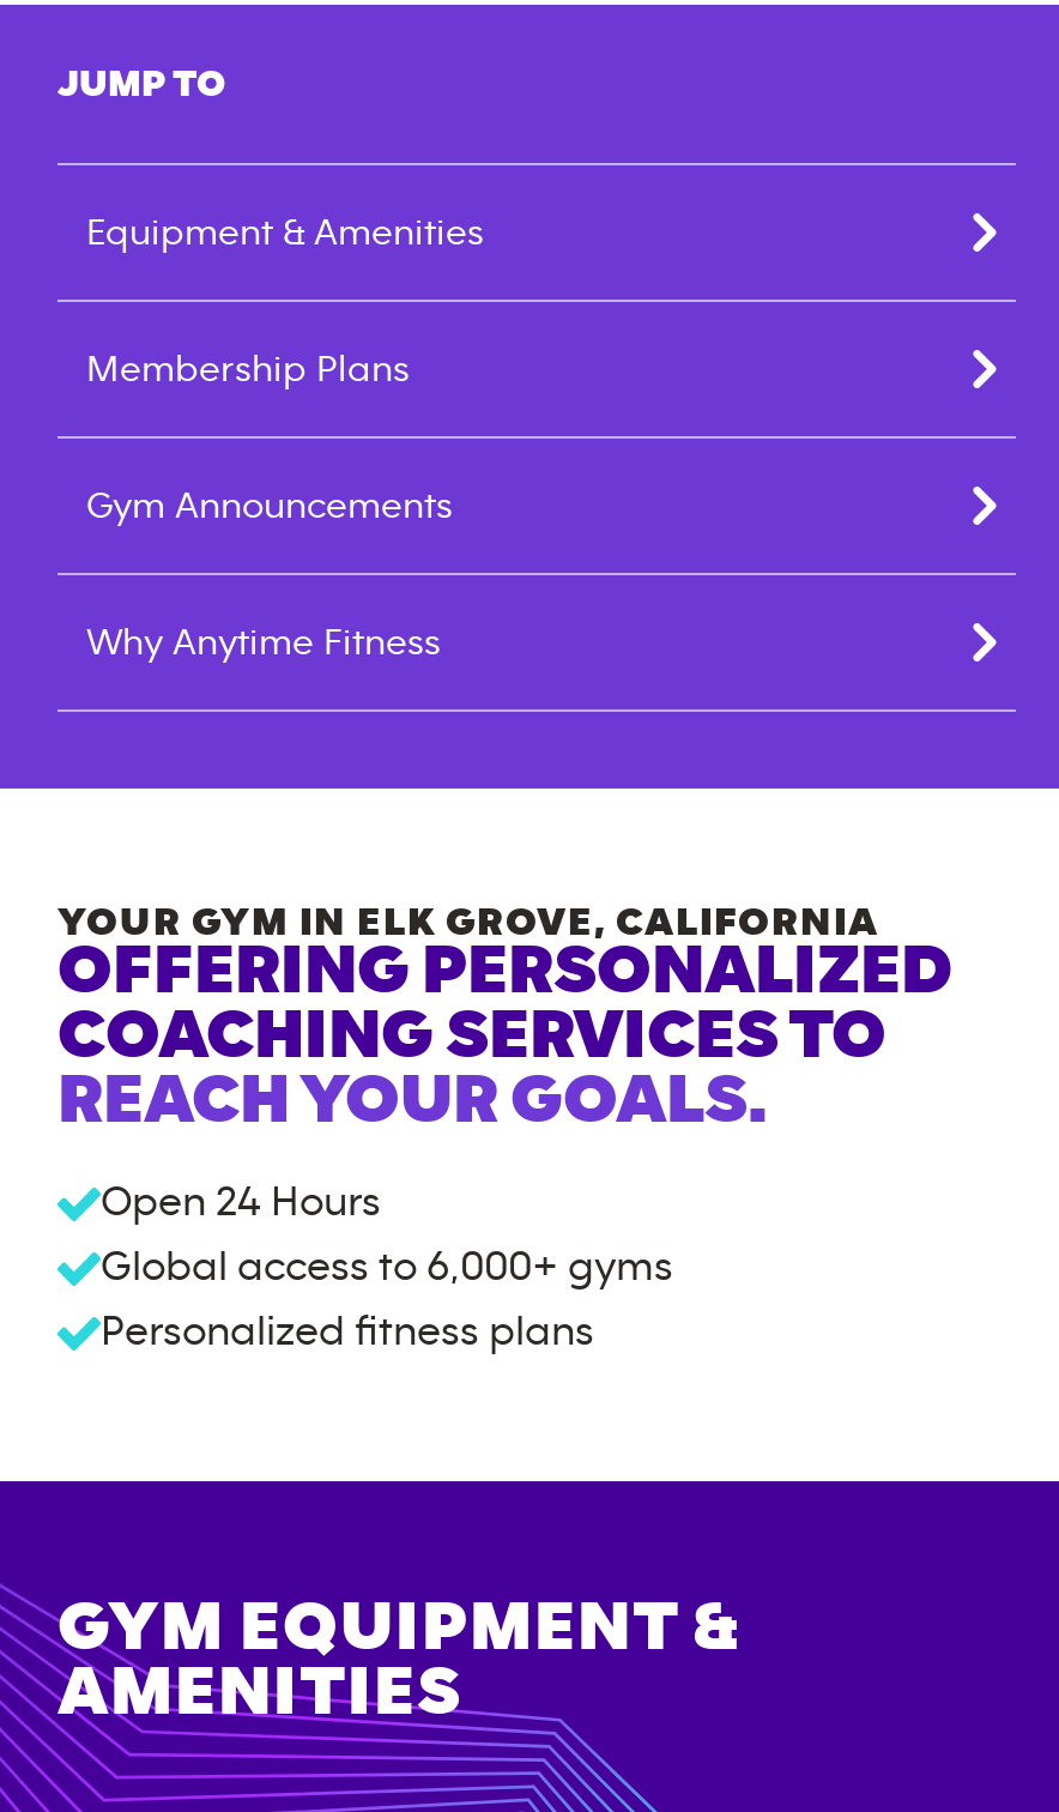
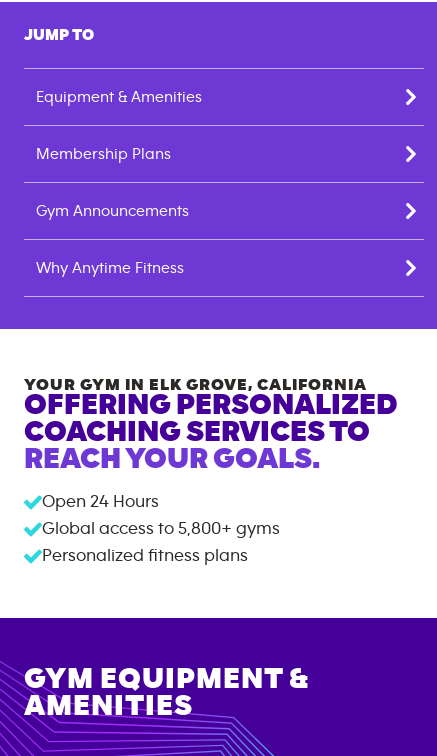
[101,1245,673,1289] Global access to 6,000+ gyms -> [42,520,280,538] Global access to 5,800+ gyms

